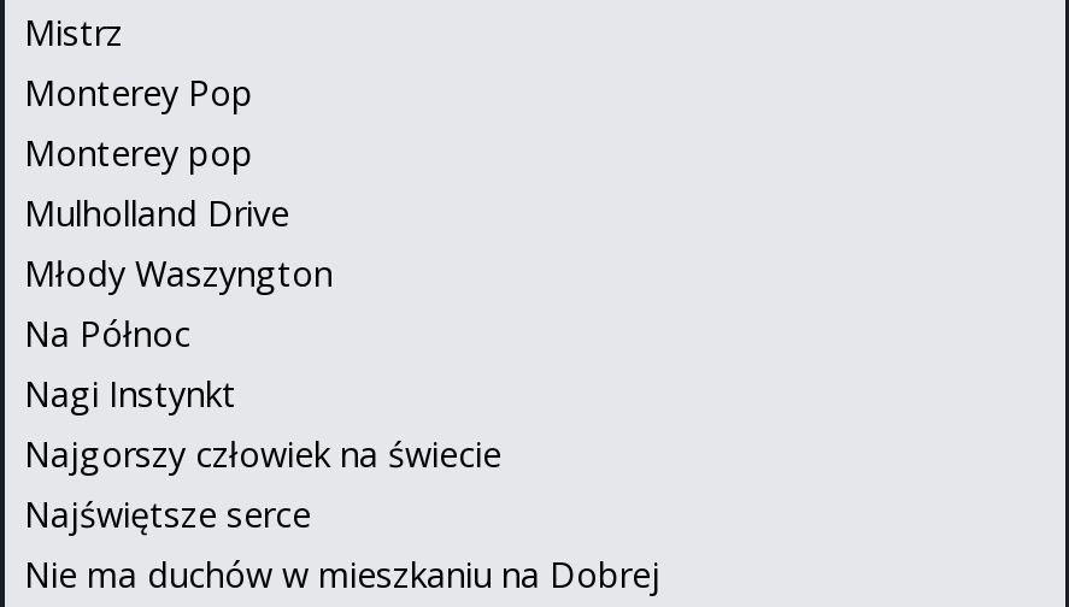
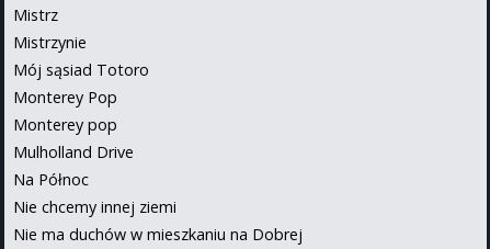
none -> [13,32,149,80] Mistrzynie | Mój sąsiad Totoro
moved [24,69,289,236] -> [13,86,134,162]: Monterey Pop | Monterey pop | Mulholland Drive
[24,250,333,296] Młody Waszyngton -> none
moved [24,310,190,356] -> [13,169,89,190]: Na Północ
[24,370,501,537] Nagi Instynkt | Najgorszy człowiek na świecie | Najświętsze serce -> [13,196,176,217] Nie chcemy innej ziemi

